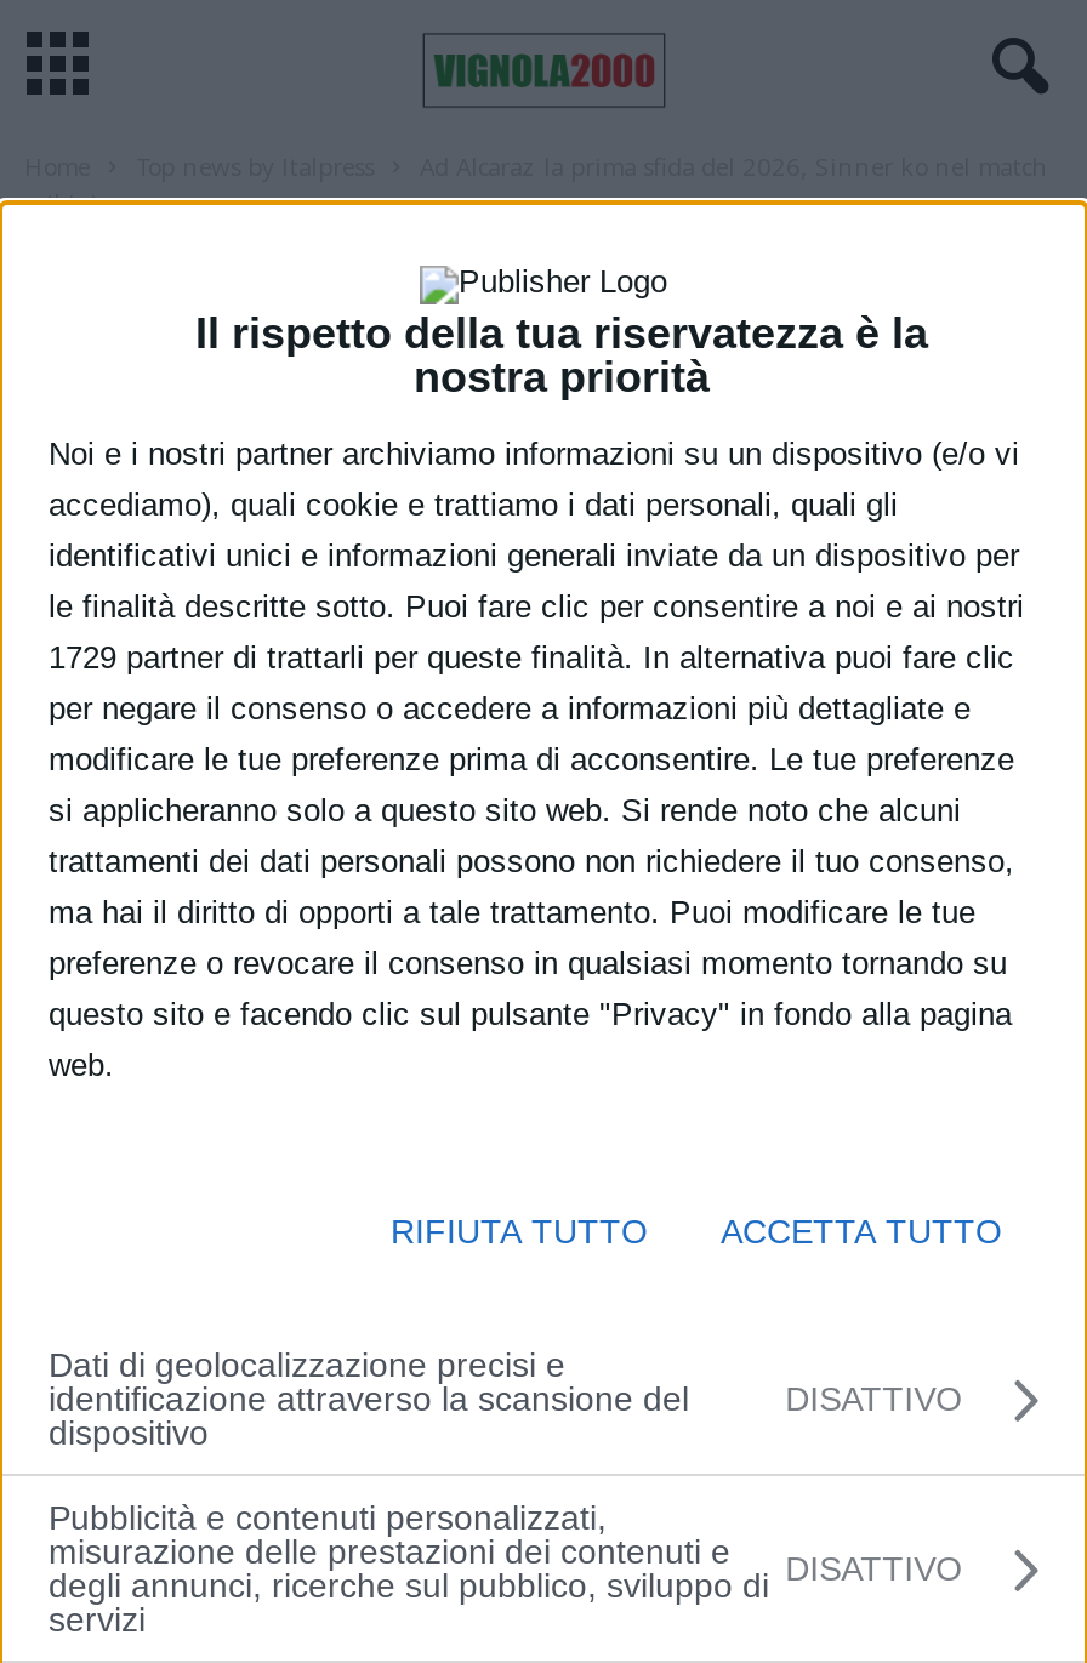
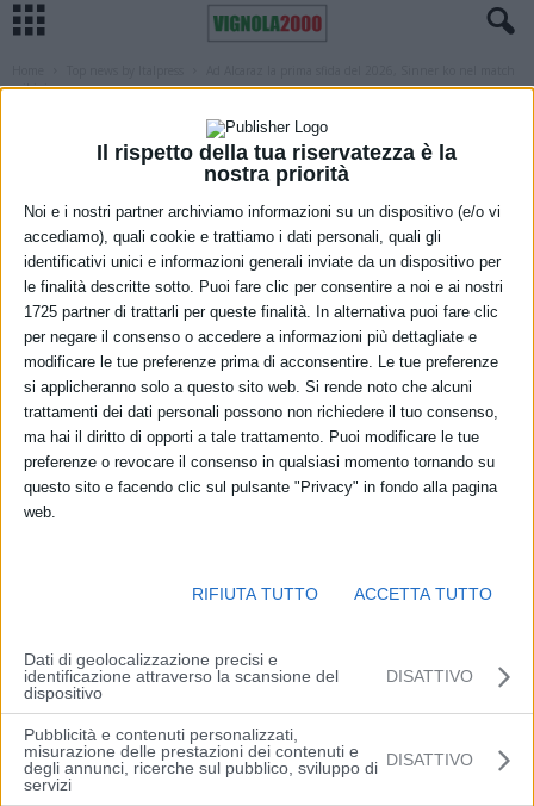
[49,640,1014,676] 1729 partner di trattarli per queste finalità. In alternativa puoi fare clic -> [24,303,498,321] 1725 partner di trattarli per queste finalità. In alternativa puoi fare clic

